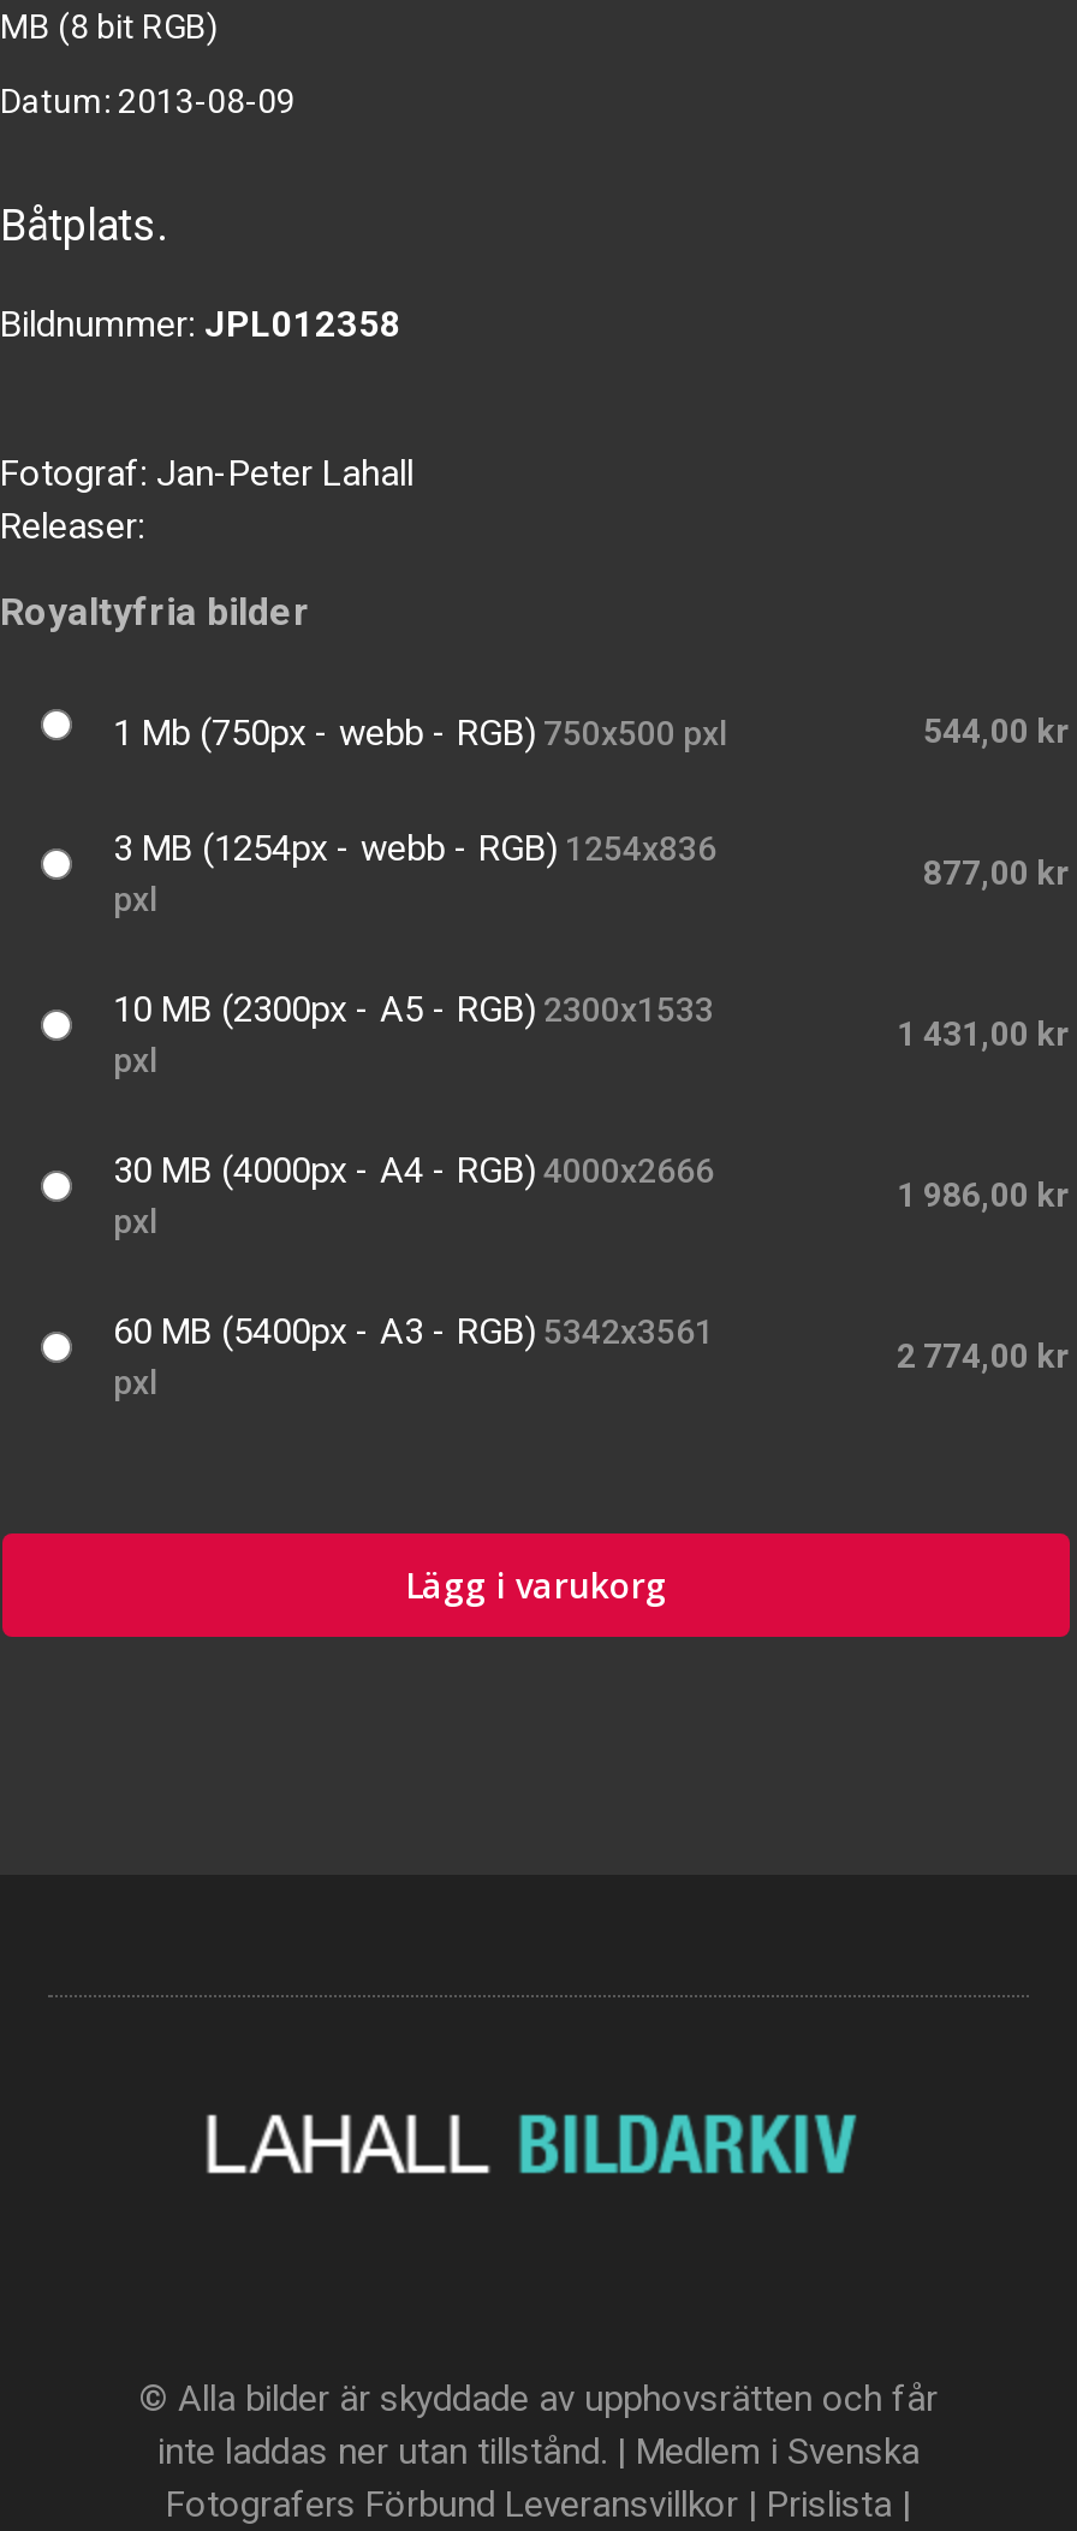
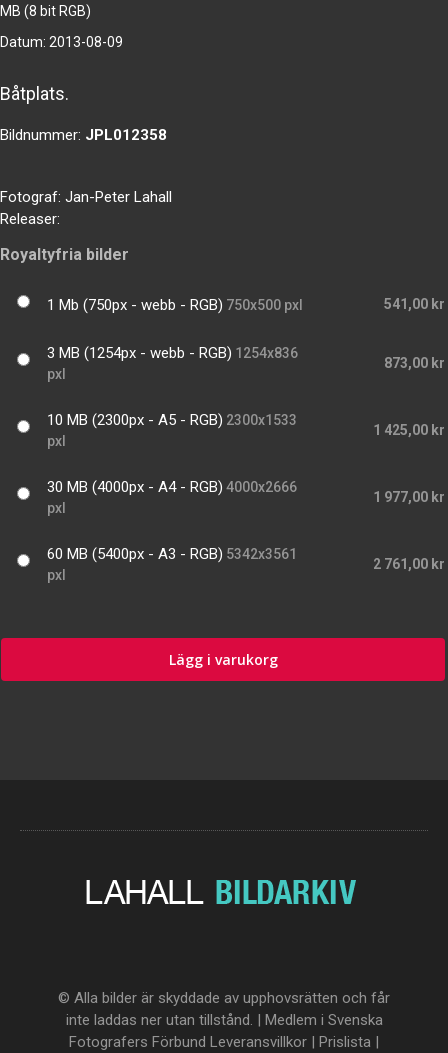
[923,712,1070,750] 544,00 kr -> [384,296,445,312] 541,00 kr
[923,854,1070,892] 877,00 kr -> [384,355,445,371] 873,00 kr
[897,1015,1070,1053] 1 431,00 kr -> [373,422,445,438] 1 425,00 kr
[897,1176,1070,1214] 1 986,00 kr -> [373,489,445,505] 1 977,00 kr
[897,1337,1070,1375] 2 774,00 kr -> [373,556,445,572] 2 761,00 kr

